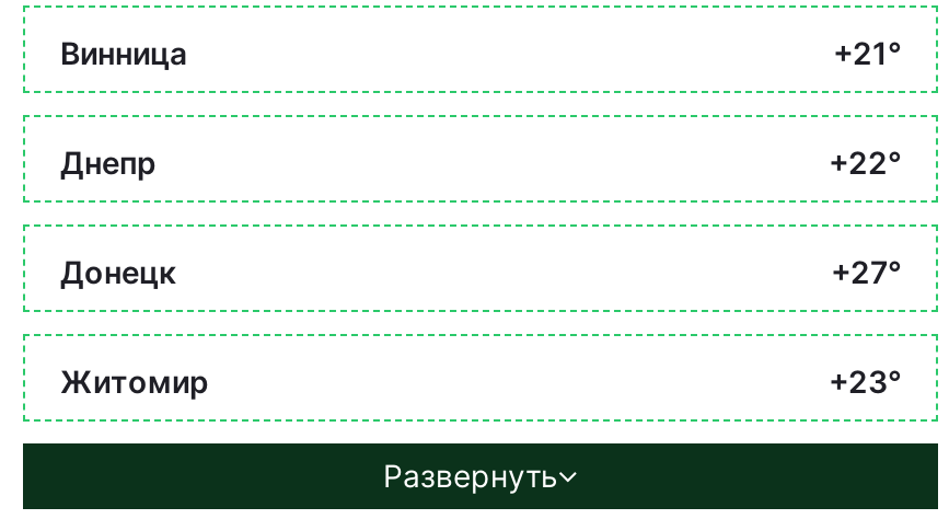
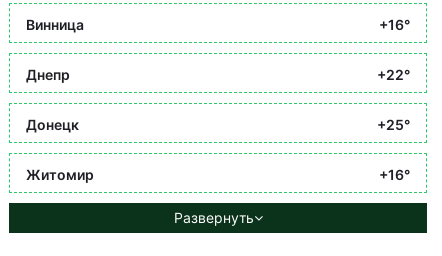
[833,33,901,70] +21° -> [379,15,410,32] +16°
[831,252,901,289] +27° -> [377,115,410,132] +25°
[829,361,901,399] +23° -> [379,165,410,182] +16°

